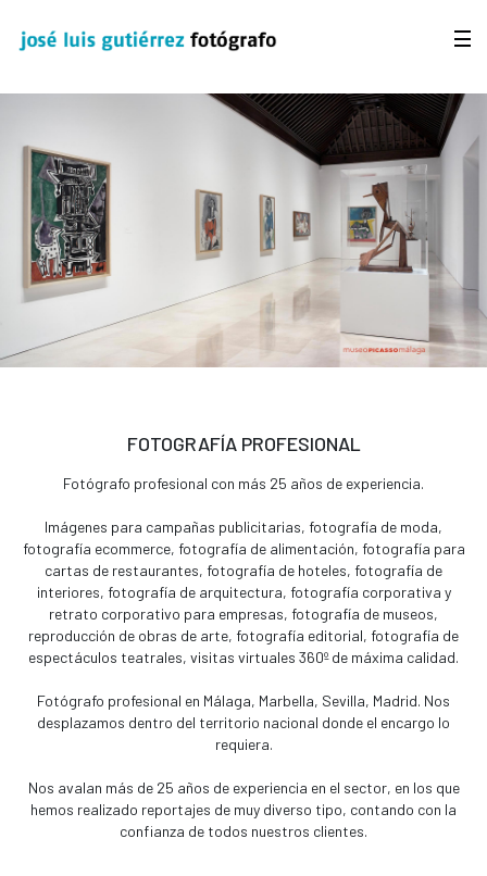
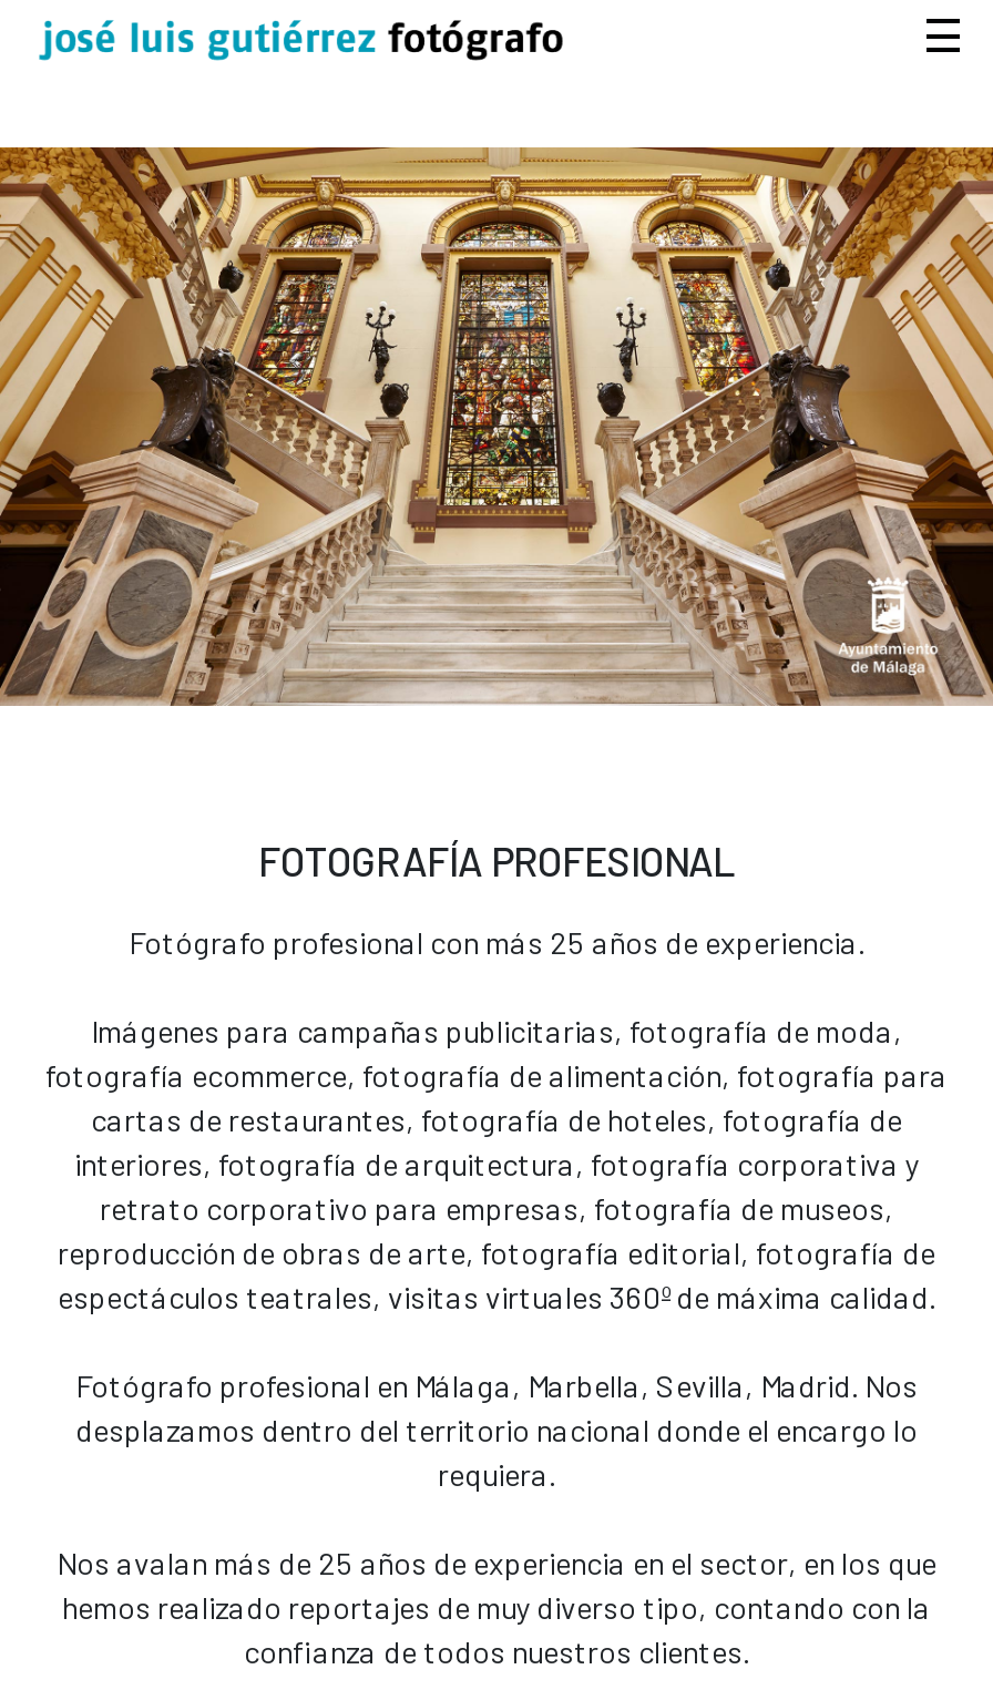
[3,92,484,366] [image] -> [7,145,986,706] [image]

